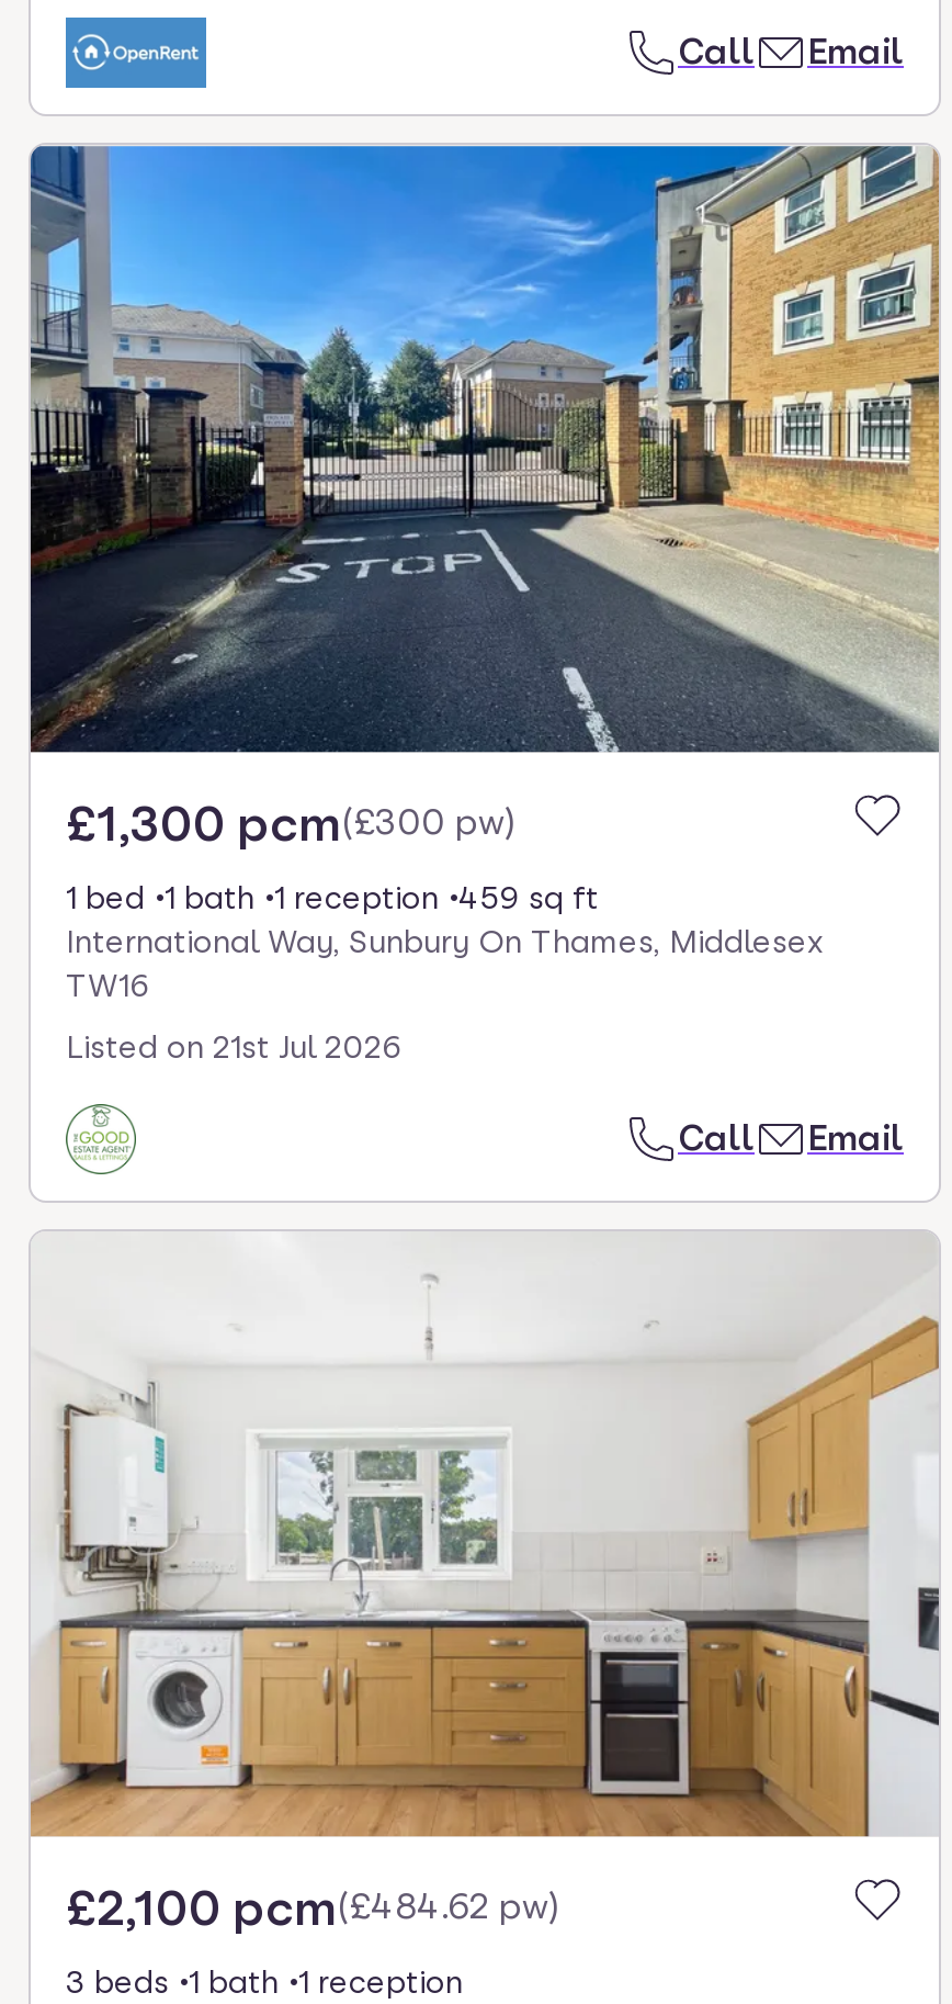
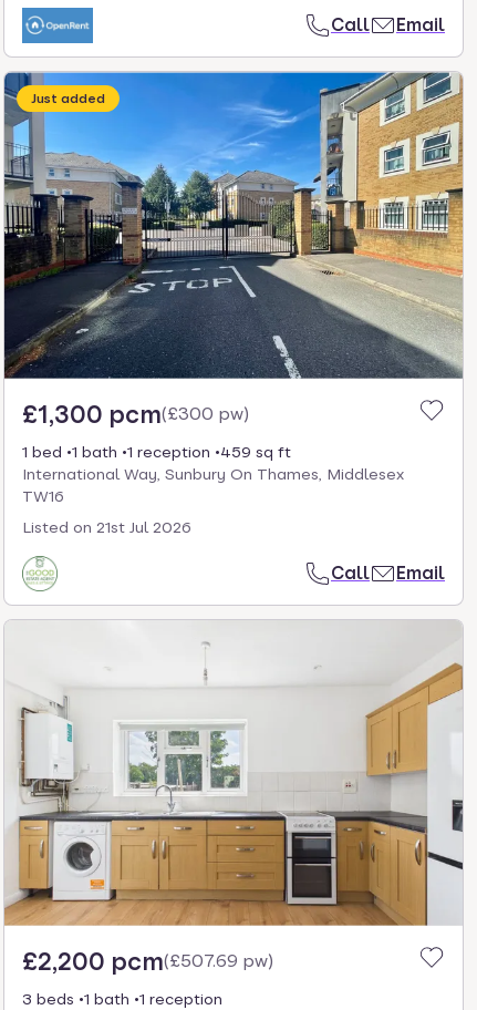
none -> [31,91,105,106] Just added
[66,1879,559,1936] £2,100 pcm(£484.62 pw) -> [22,947,273,976] £2,200 pcm(£507.69 pw)

